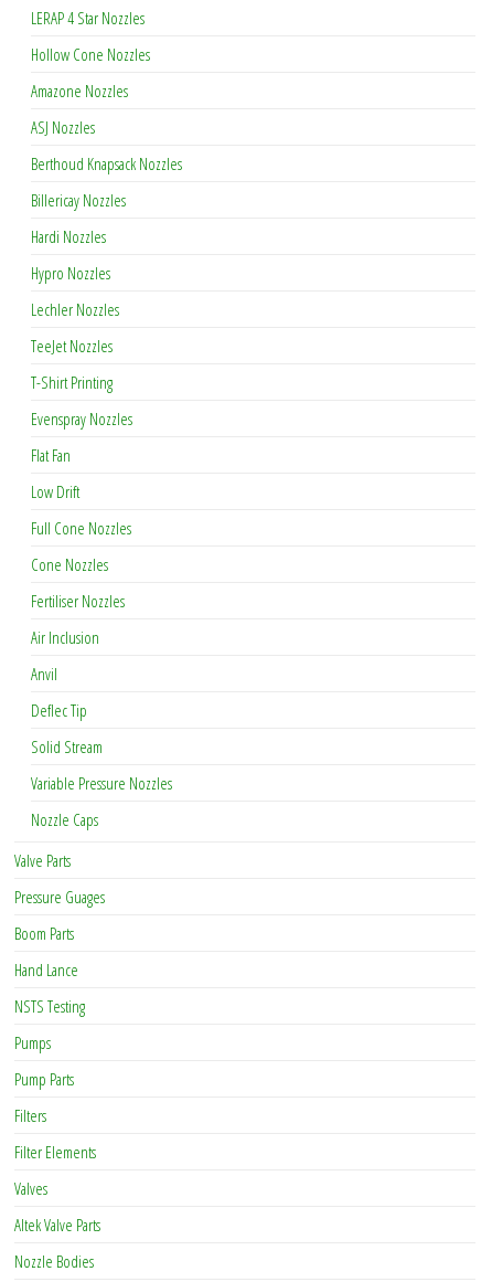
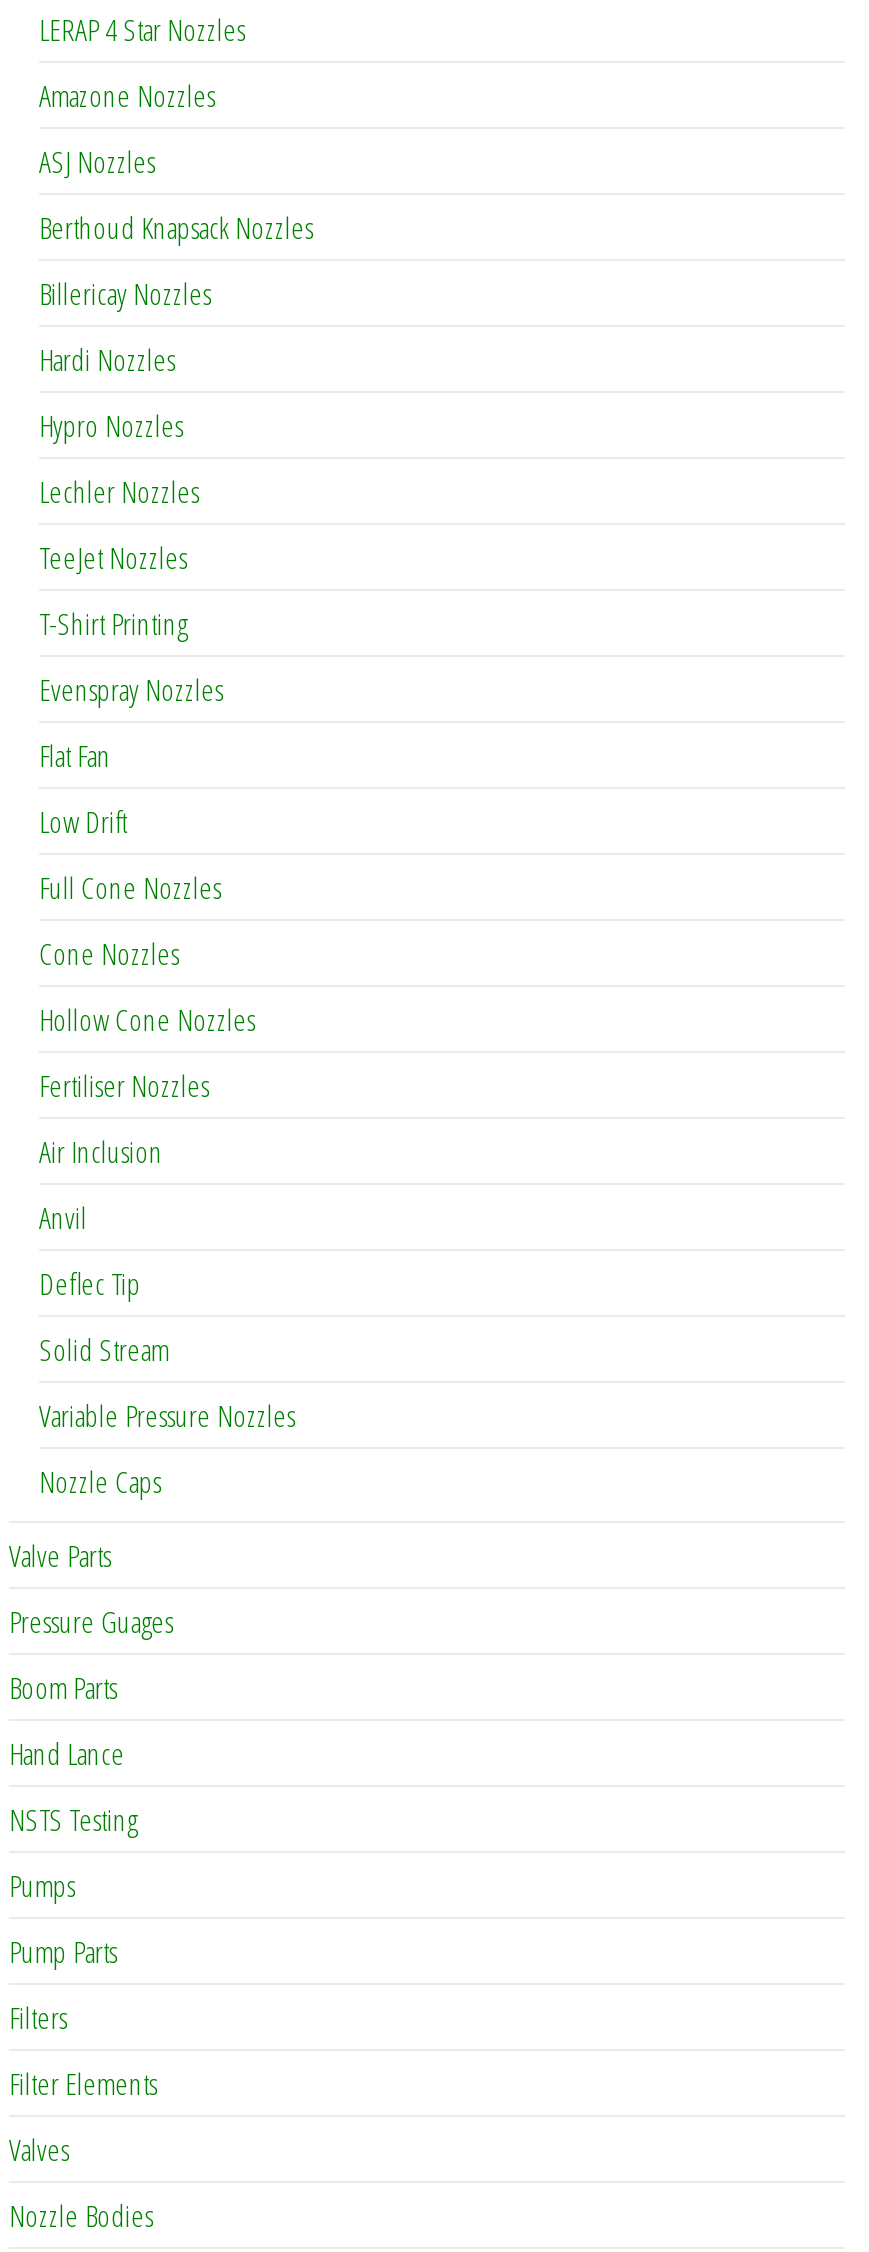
moved [31,43,150,65] -> [39,999,255,1039]: Hollow Cone Nozzles
[14,1213,100,1235] Altek Valve Parts -> none

